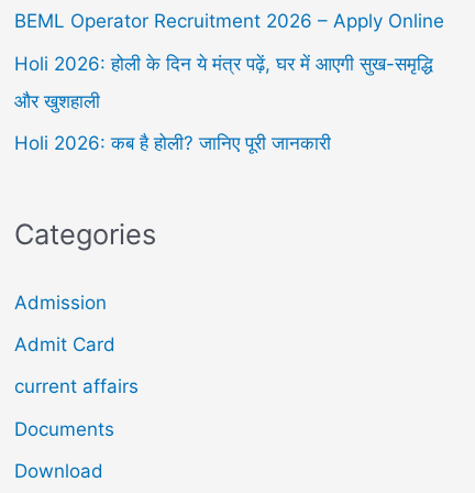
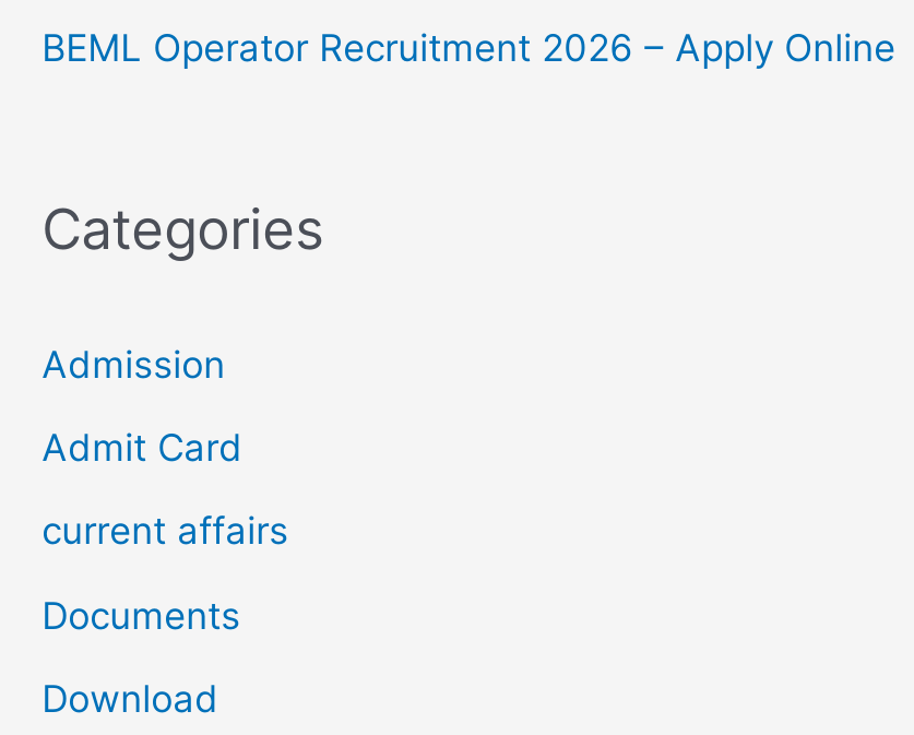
[15,52,433,154] Holi 2026: होली के दिन ये मंत्र पढ़ें, घर में आएगी सुख-समृद्धि | और खुशहाली | Holi 2026: कब है होली? जानिए पूरी जानकारी -> none

